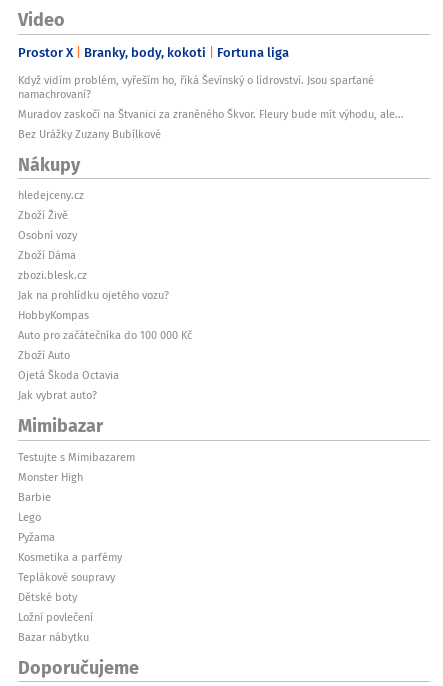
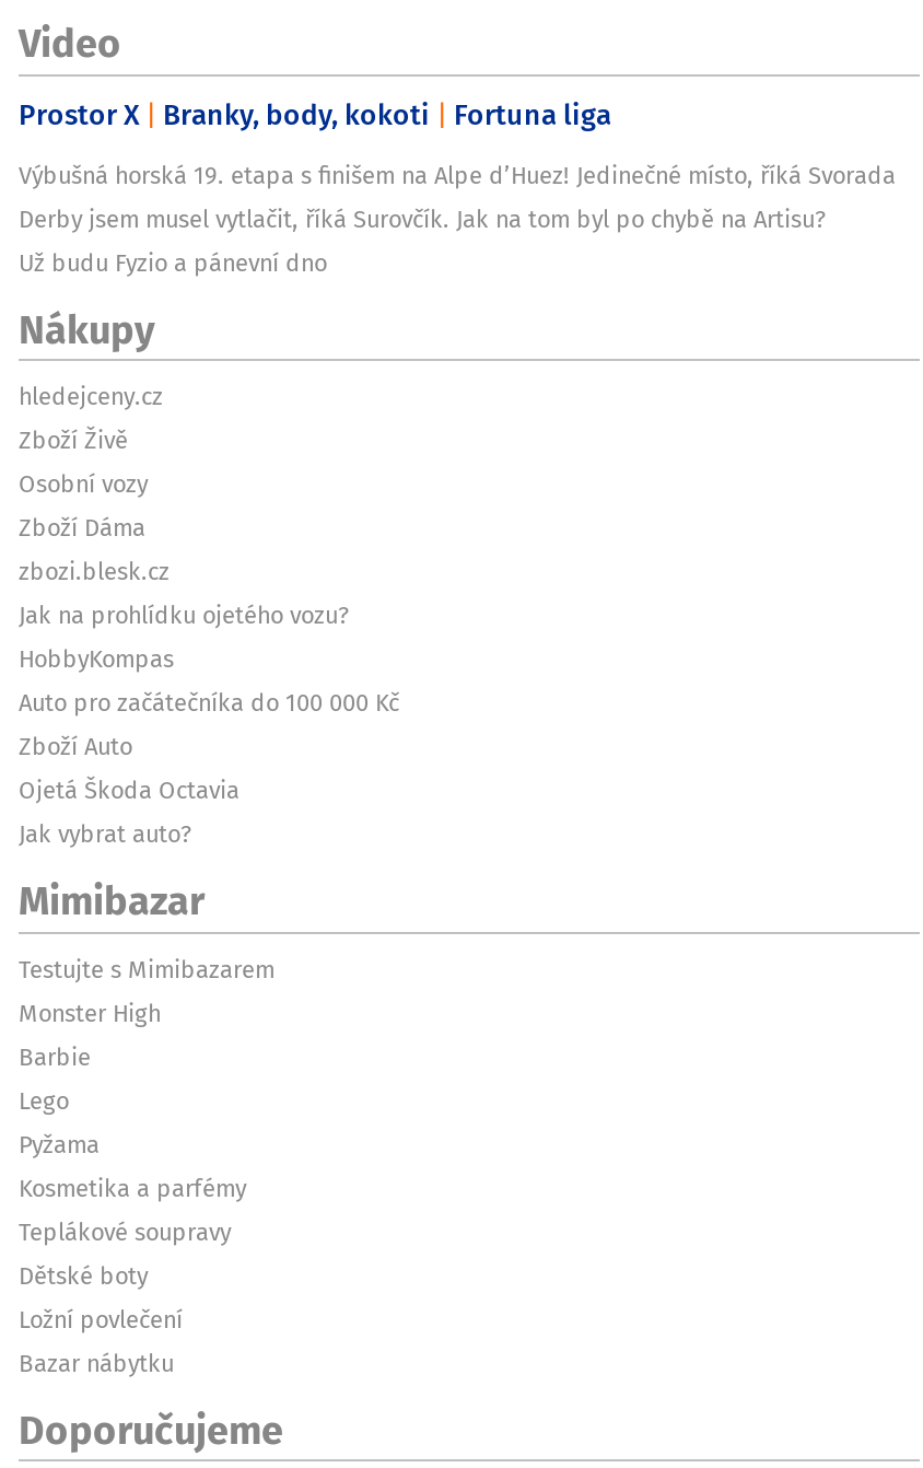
[18,72,404,142] Když vidím problém, vyřeším ho, říká Ševínský o lídrovství. Jsou sparťané | namachrovaní? | Muradov zaskočí na Štvanici za zraněného Škvor. Fleury bude mít výhodu, ale... | Bez Urážky Zuzany Bubílkové -> [19,157,896,279] Výbušná horská 19. etapa s finišem na Alpe d’Huez! Jedinečné místo, říká Svorada | Derby jsem musel vytlačit, říká Surovčík. Jak na tom byl po chybě na Artisu? | Už budu Fyzio a pánevní dno

